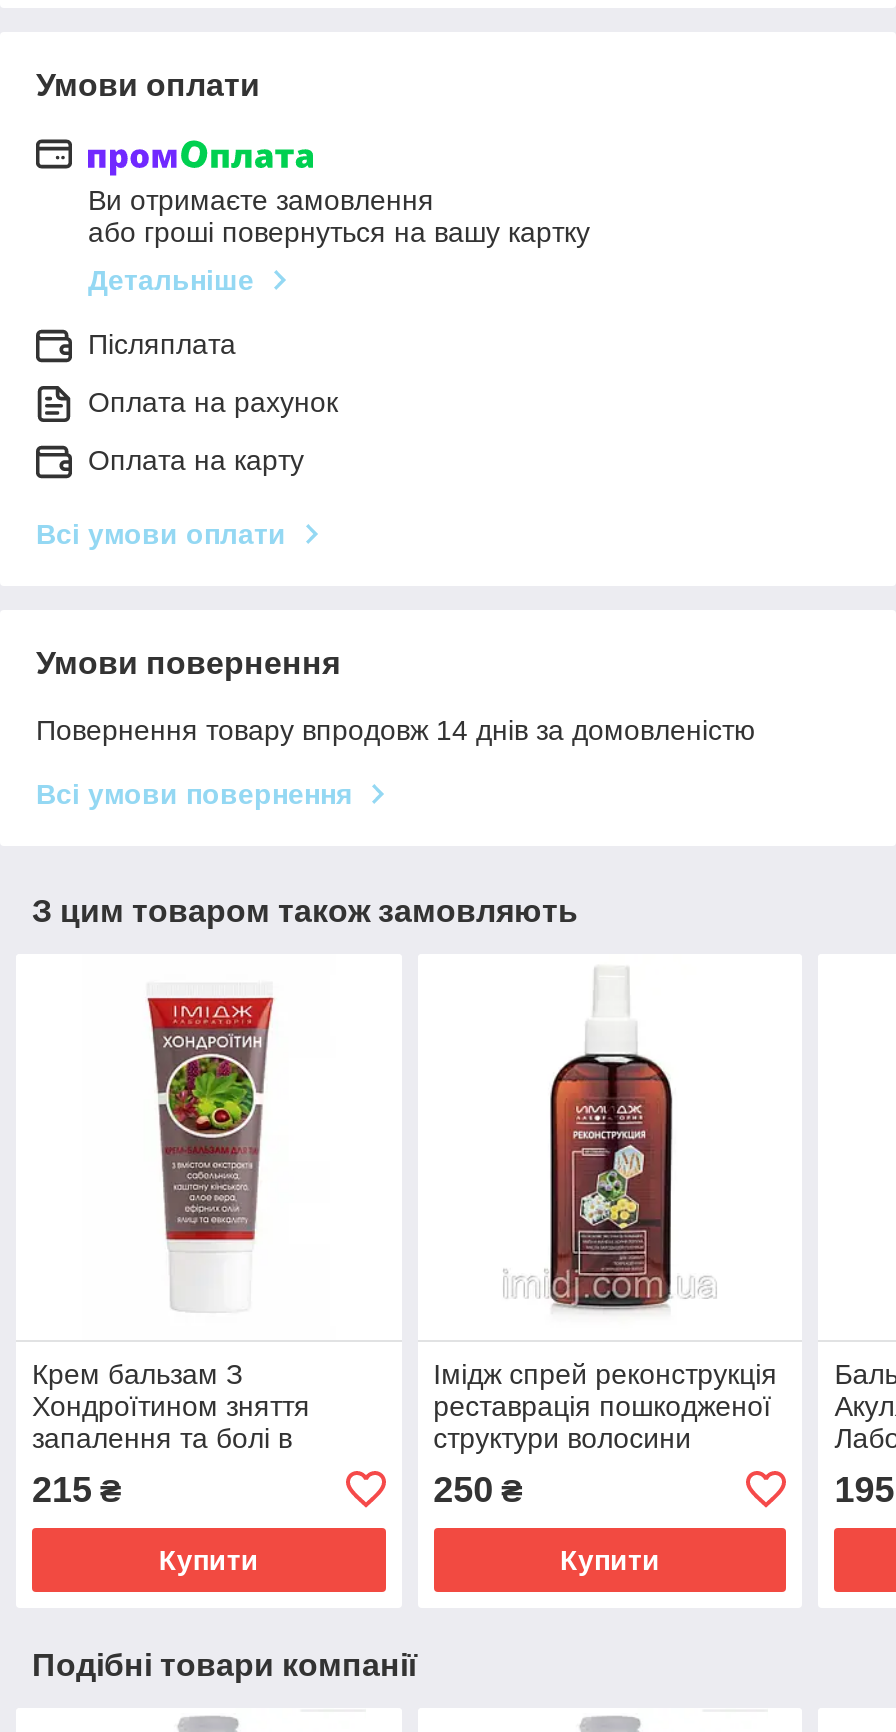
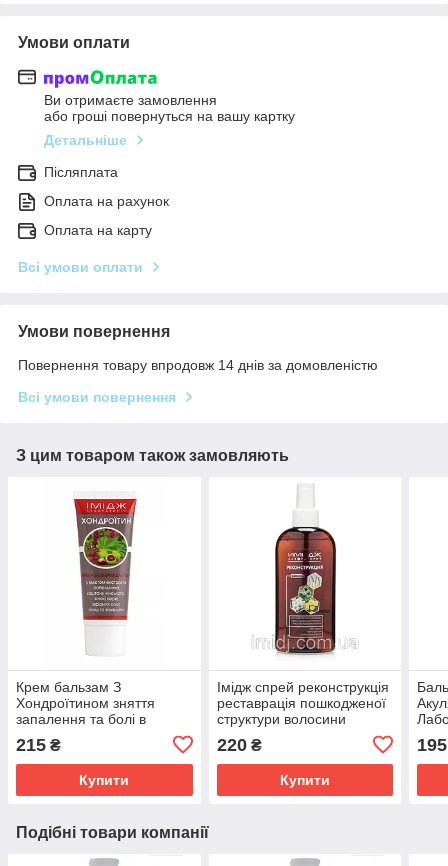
[433,1469,523,1509] 250 ₴ -> [217,735,262,755] 220 ₴

